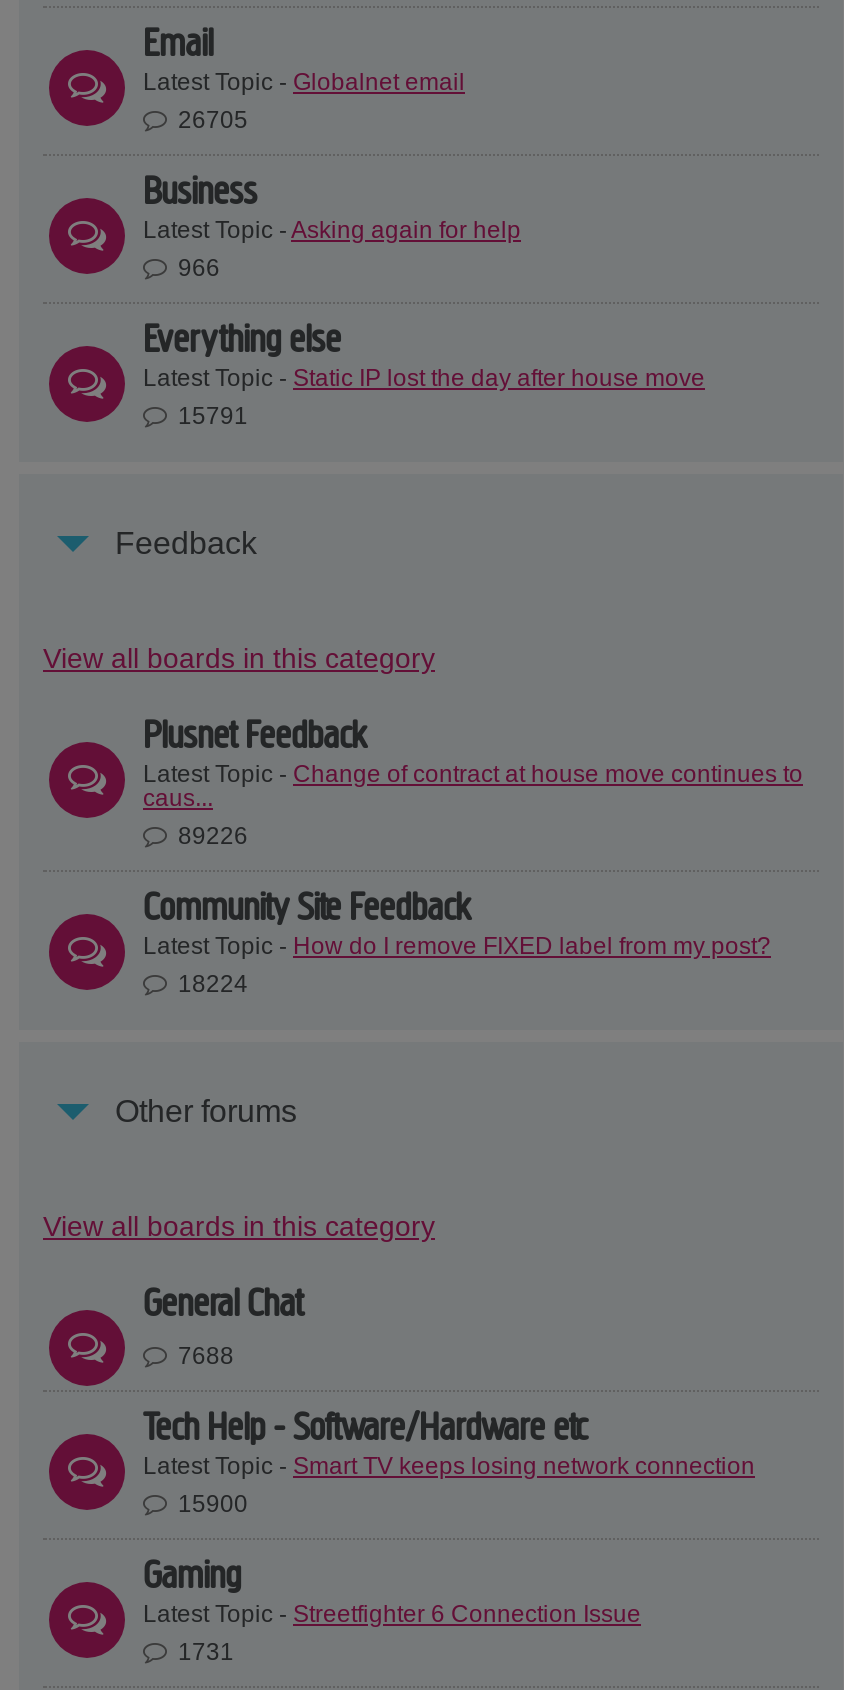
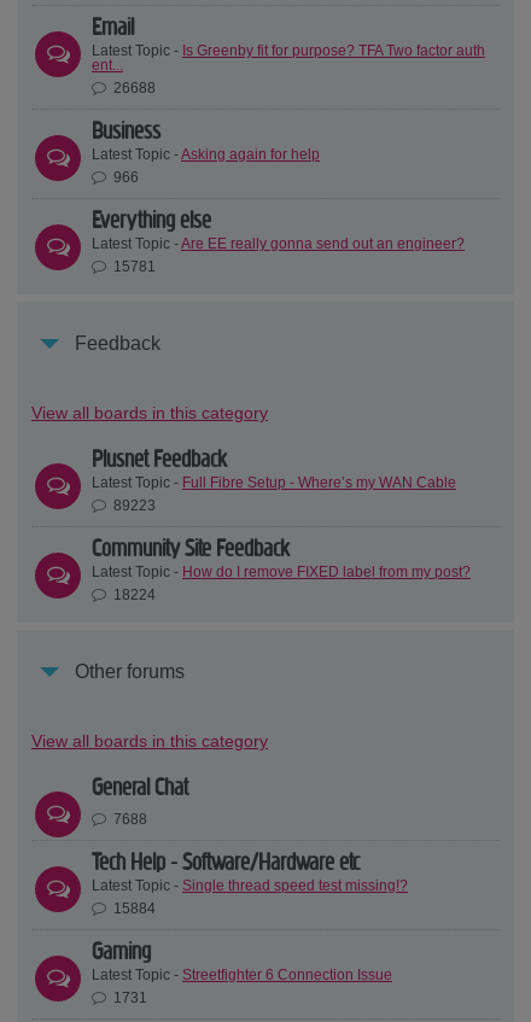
[143,68,465,134] Latest Topic - Globalnet email | 26705 -> [92,42,485,97] Latest Topic - Is Greenby fit for purpose? TFA Two factor auth | ent... | 26688
[143,364,705,392] Latest Topic - Static IP lost the day after house move -> [92,235,465,252] Latest Topic - Are EE really gonna send out an engineer?
[178,402,248,430] 15791 -> [113,258,155,275] 15781
[143,760,803,850] Latest Topic - Change of contract at house move continues to | caus... | 89226 -> [92,474,456,514] Latest Topic - Full Fibre Setup - Where’s my WAN Cable | 89223
[143,1452,755,1518] Latest Topic - Smart TV keeps losing network connection | 15900 -> [92,877,408,917] Latest Topic - Single thread speed test missing!? | 15884

